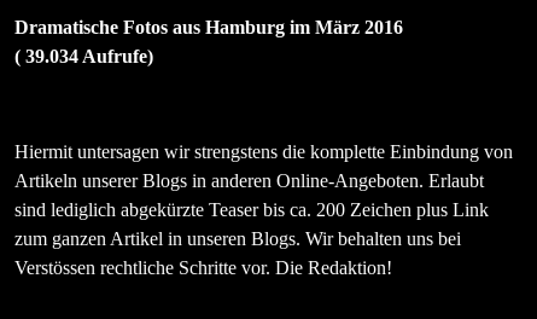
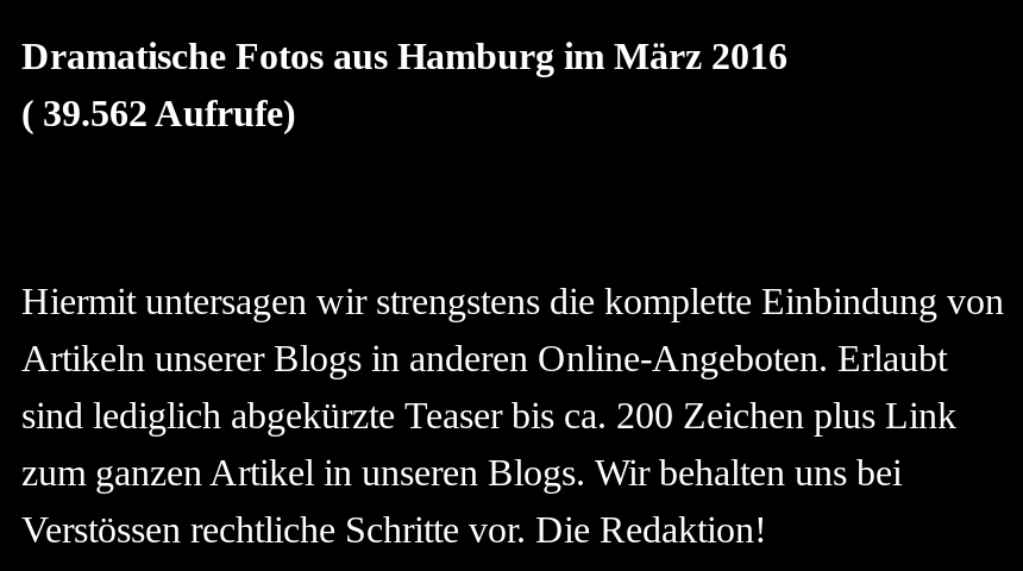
[14,46,153,67] ( 39.034 Aufrufe) -> [21,94,295,134] ( 39.562 Aufrufe)

